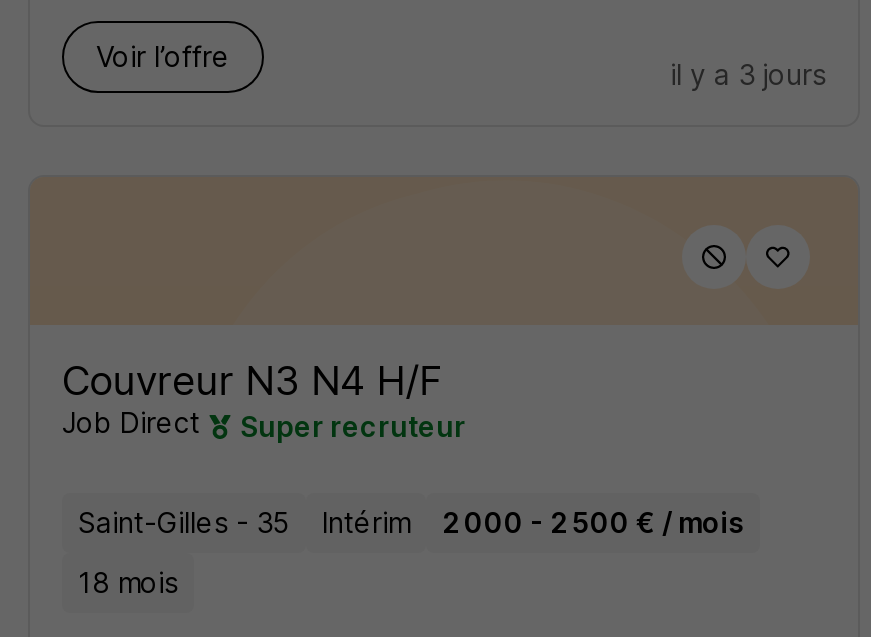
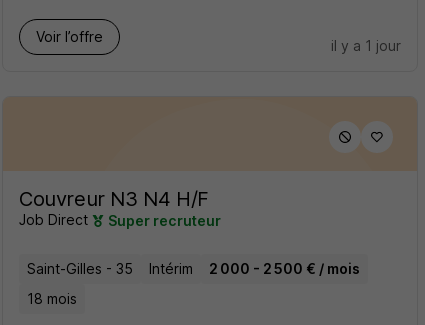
[670,57,826,91] il y a 3 jours -> [331,37,401,54] il y a 1 jour

